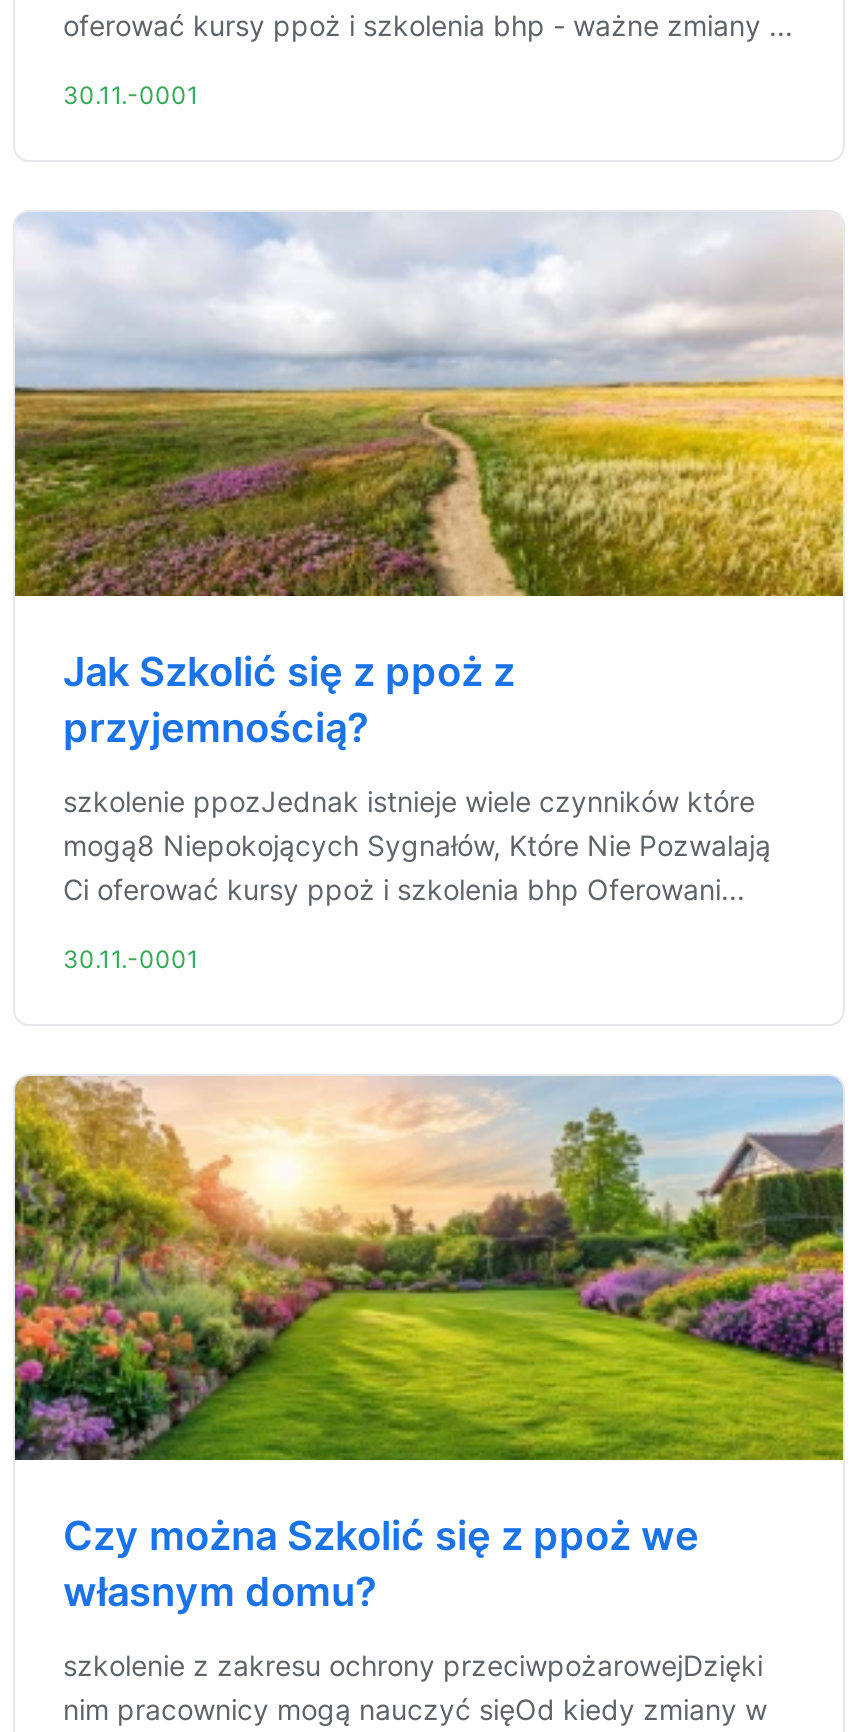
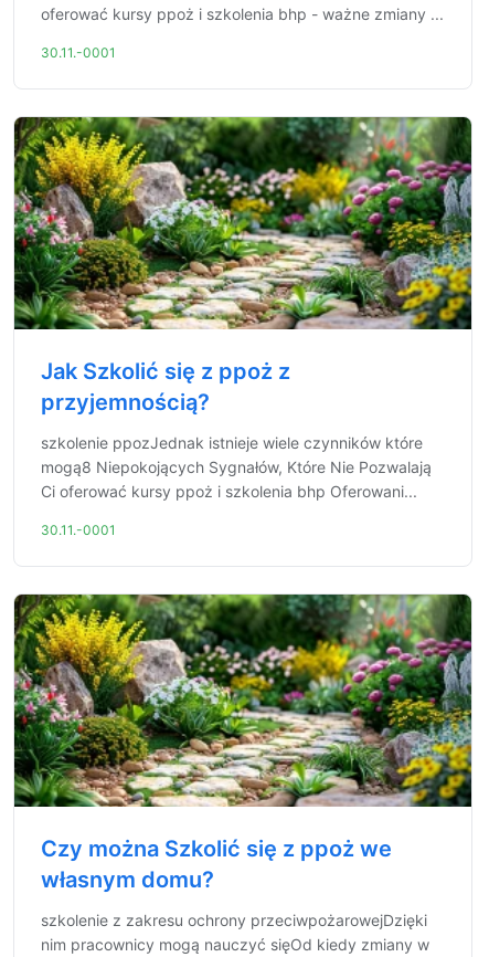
[13,212,845,598] [image] -> [13,116,472,330] [image]
[13,1074,845,1462] [image] -> [13,593,472,808] [image]

